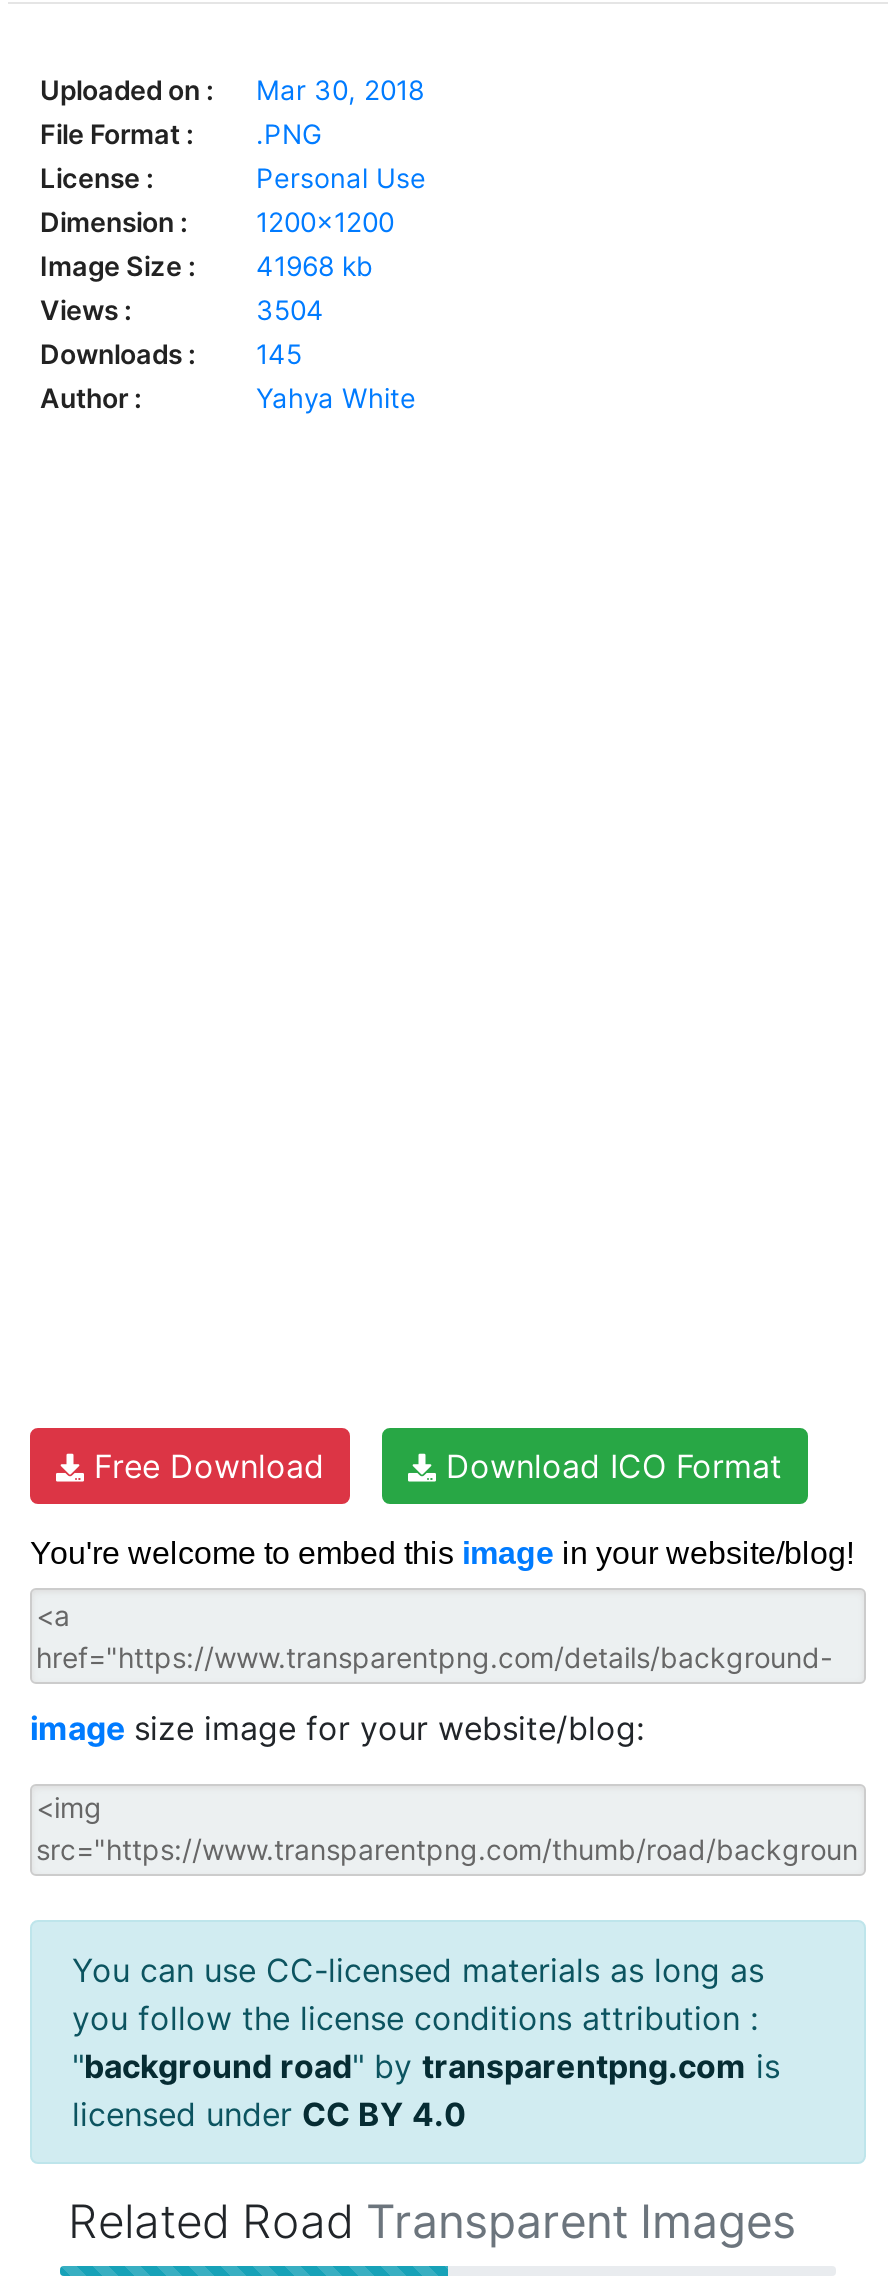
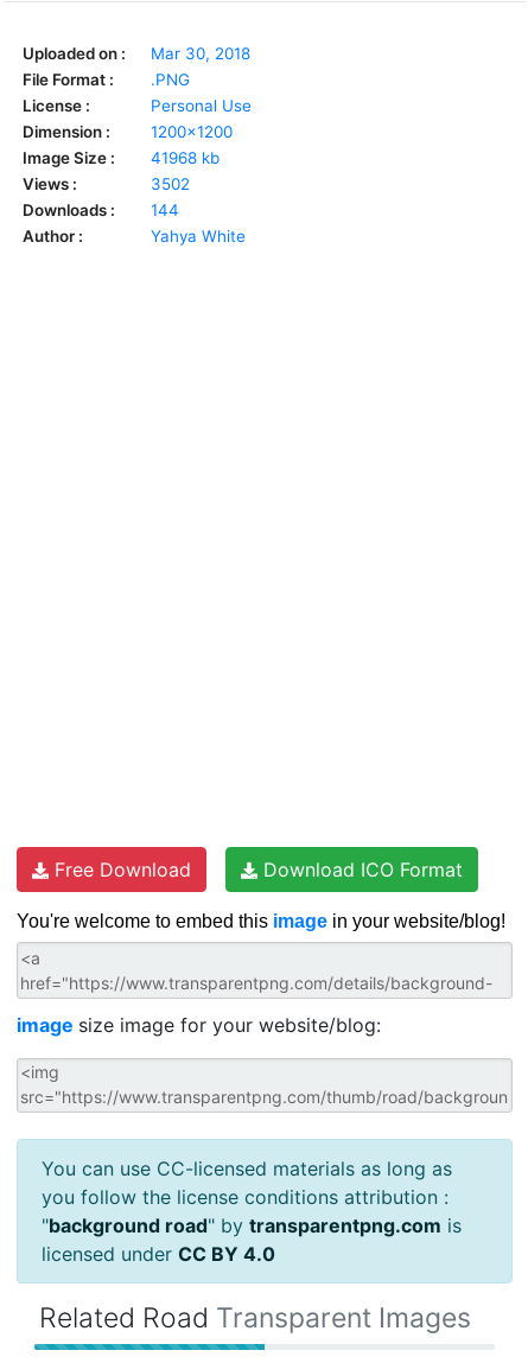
[256,294,324,326] 3504 -> [151,174,190,193] 3502
[40,338,302,370] Downloads : 145 -> [23,200,179,219] Downloads : 144

